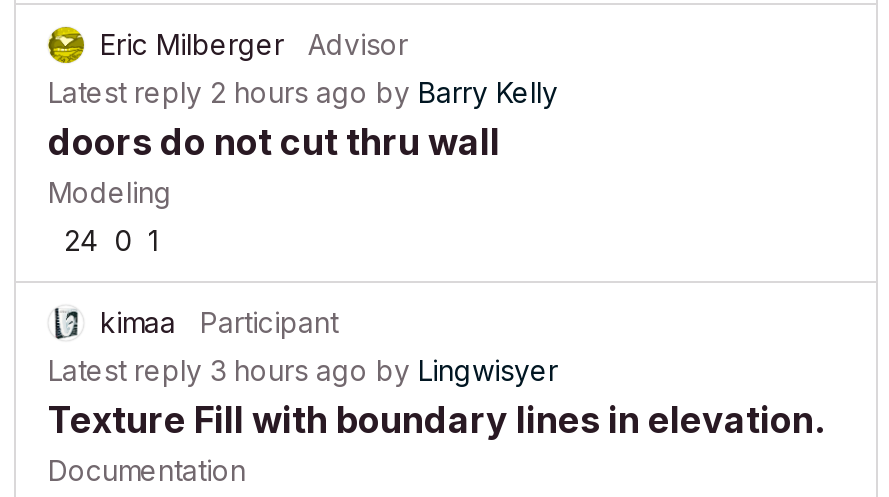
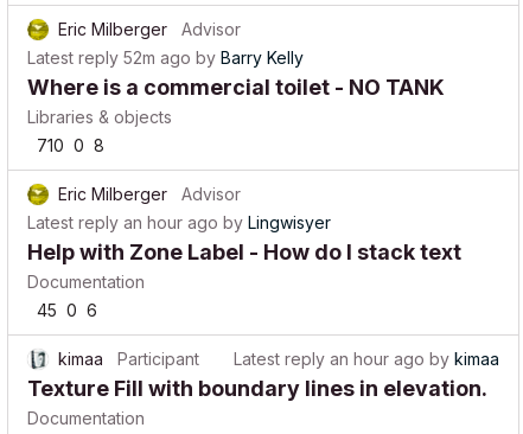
[48,75,558,257] Latest reply 2 hours ago by Barry Kelly | doors do not cut thru wall | Modeling | 24 0 1 -> [27,47,461,320] Latest reply 52m ago by Barry Kelly | Where is a commercial toilet - NO TANK | Libraries & objects | 710 0 8 | Eric Milberger | Advisor | Latest reply an hour ago by Lingwisyer | Help with Zone Label - How do I stack text | Documentation | 45 0 6
moved [100,305,338,339] -> [58,348,199,369]: kimaa | Participant
[48,353,558,387] Latest reply 3 hours ago by Lingwisyer -> [234,348,499,369] Latest reply an hour ago by kimaa

